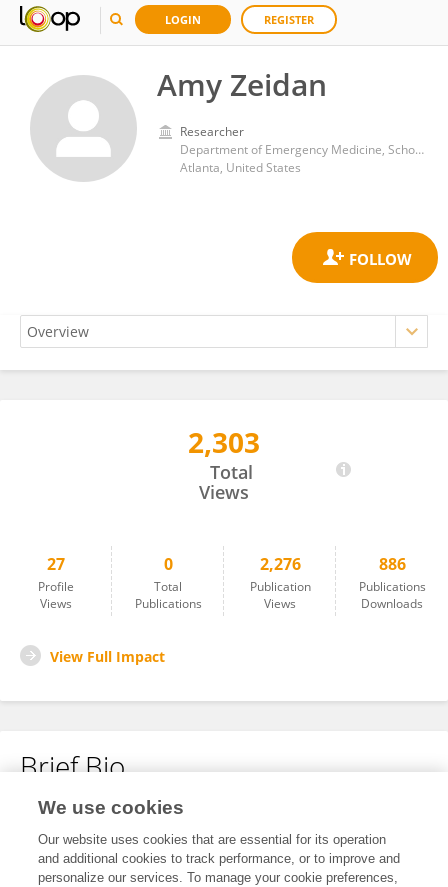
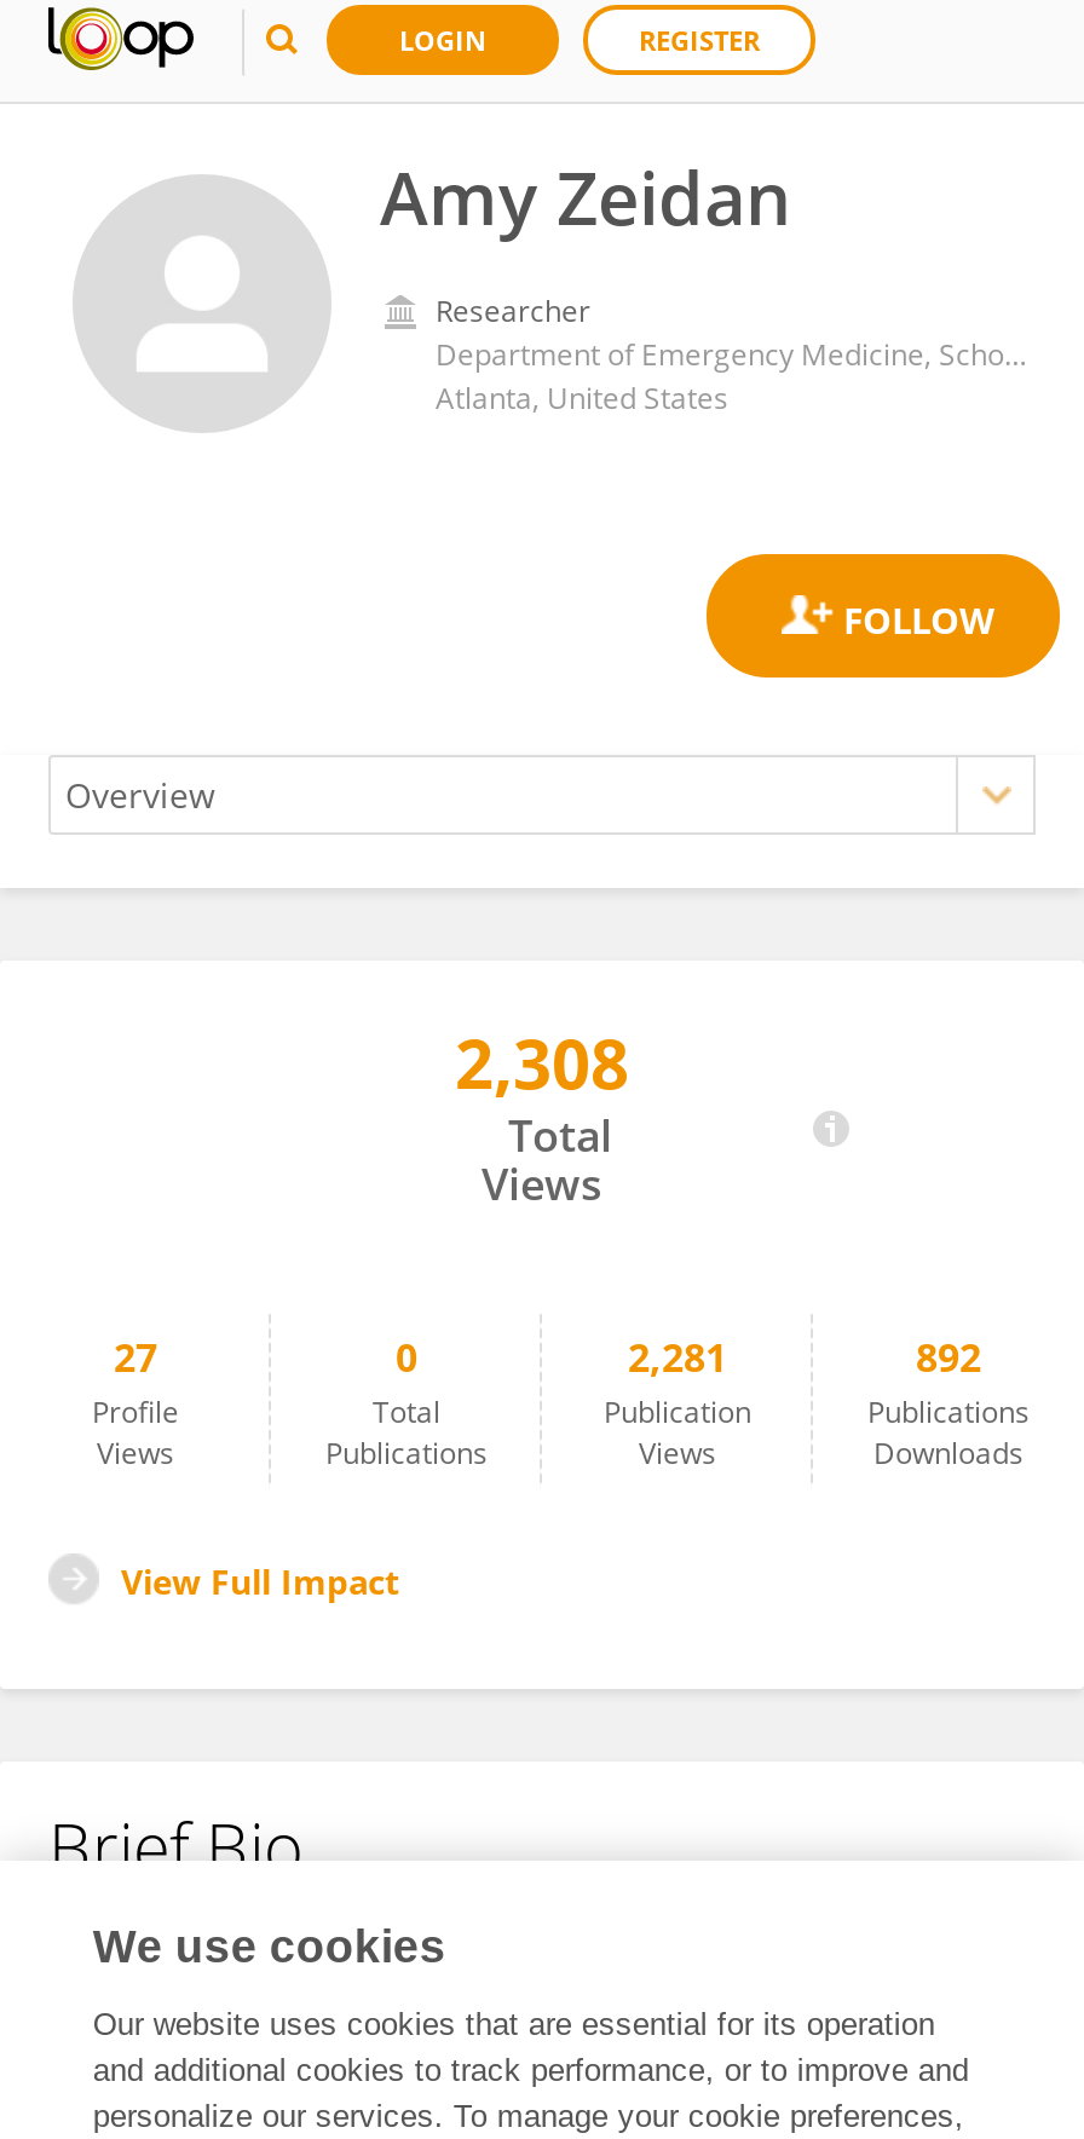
[188,423,260,461] 2,303 -> [455,1016,629,1108] 2,308
[259,553,300,575] 2,276 -> [628,1331,727,1384] 2,281
[378,553,405,575] 886 -> [916,1331,981,1384] 892

